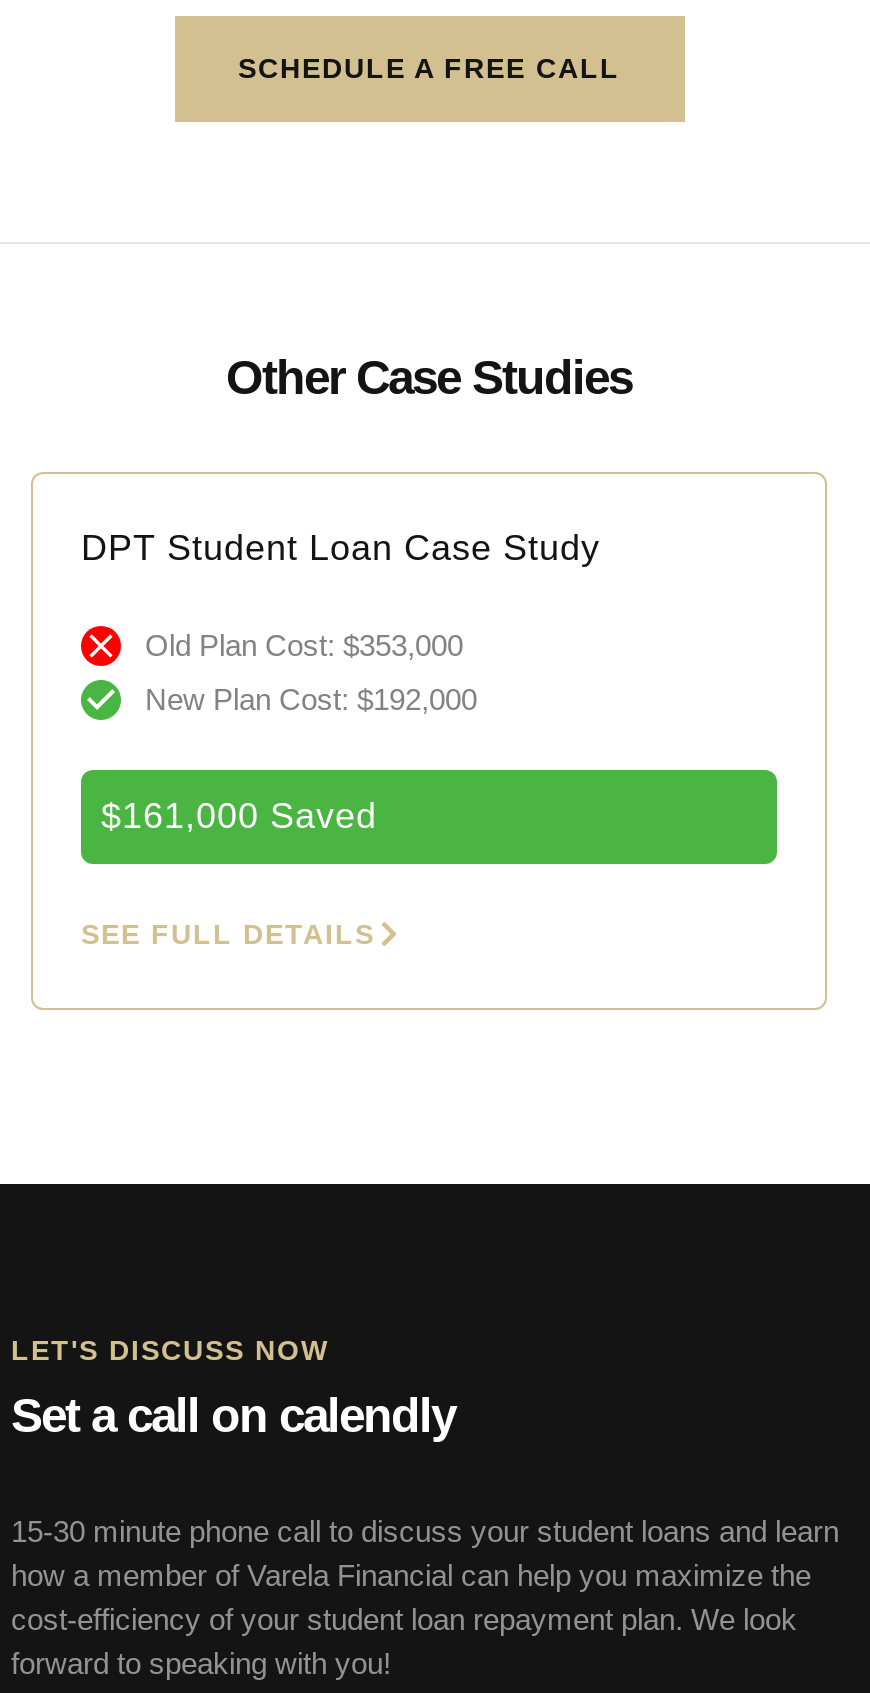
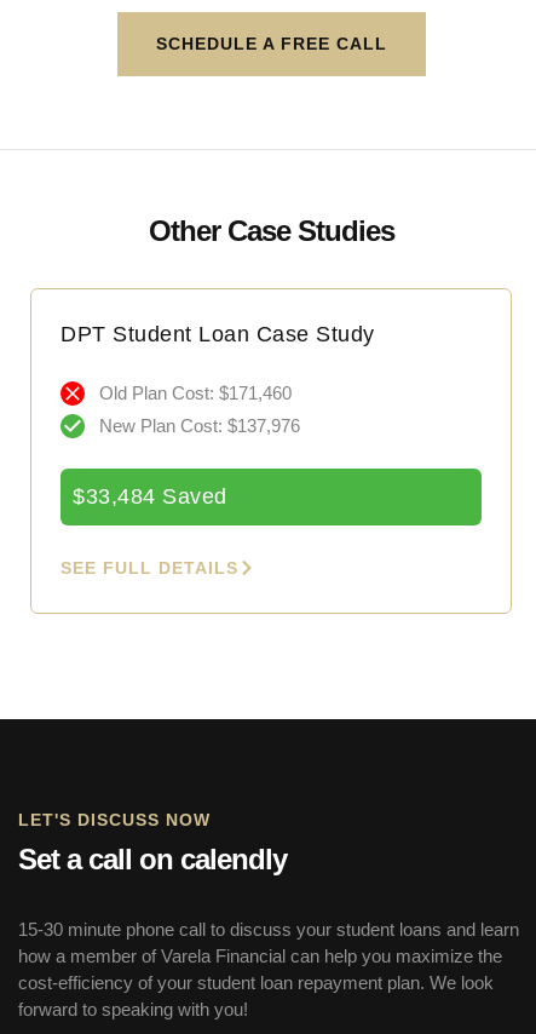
[145,628,463,662] Old Plan Cost: $353,000 -> [99,383,292,403] Old Plan Cost: $171,460
[145,682,477,716] New Plan Cost: $192,000 -> [99,415,300,436] New Plan Cost: $137,976
[101,796,377,836] $161,000 Saved -> [73,484,227,509] $33,484 Saved

